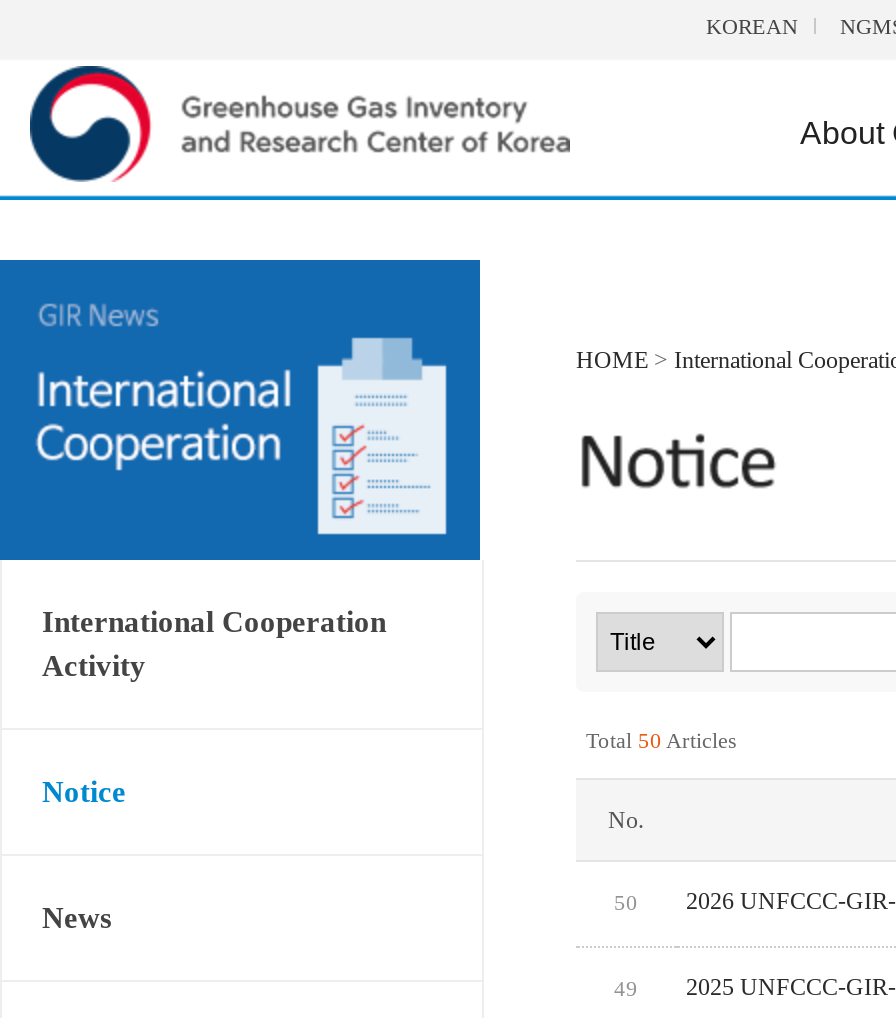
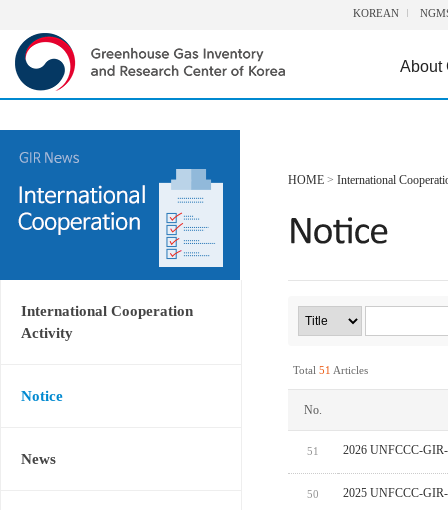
[586,728,736,752] Total 50 Articles -> [293,364,368,376] Total 51 Articles
[614,890,638,914] 50 -> [307,445,319,457] 51
[614,976,638,1000] 49 -> [307,488,319,500] 50

